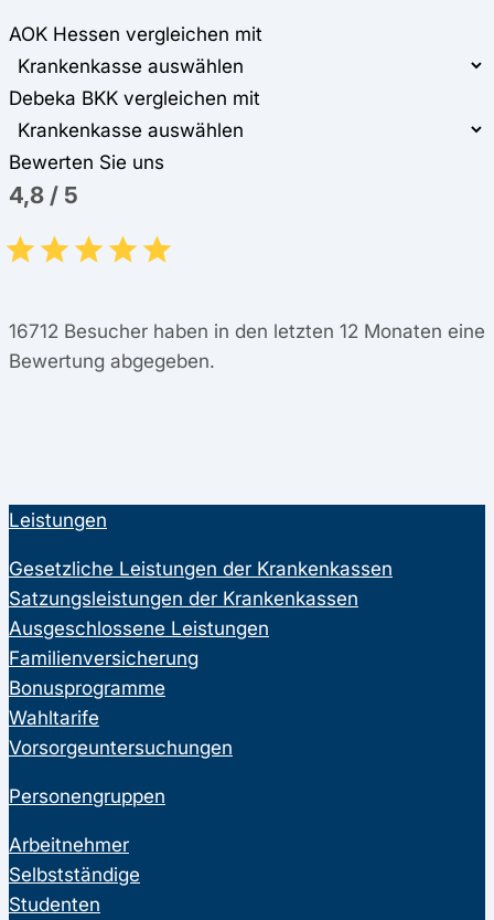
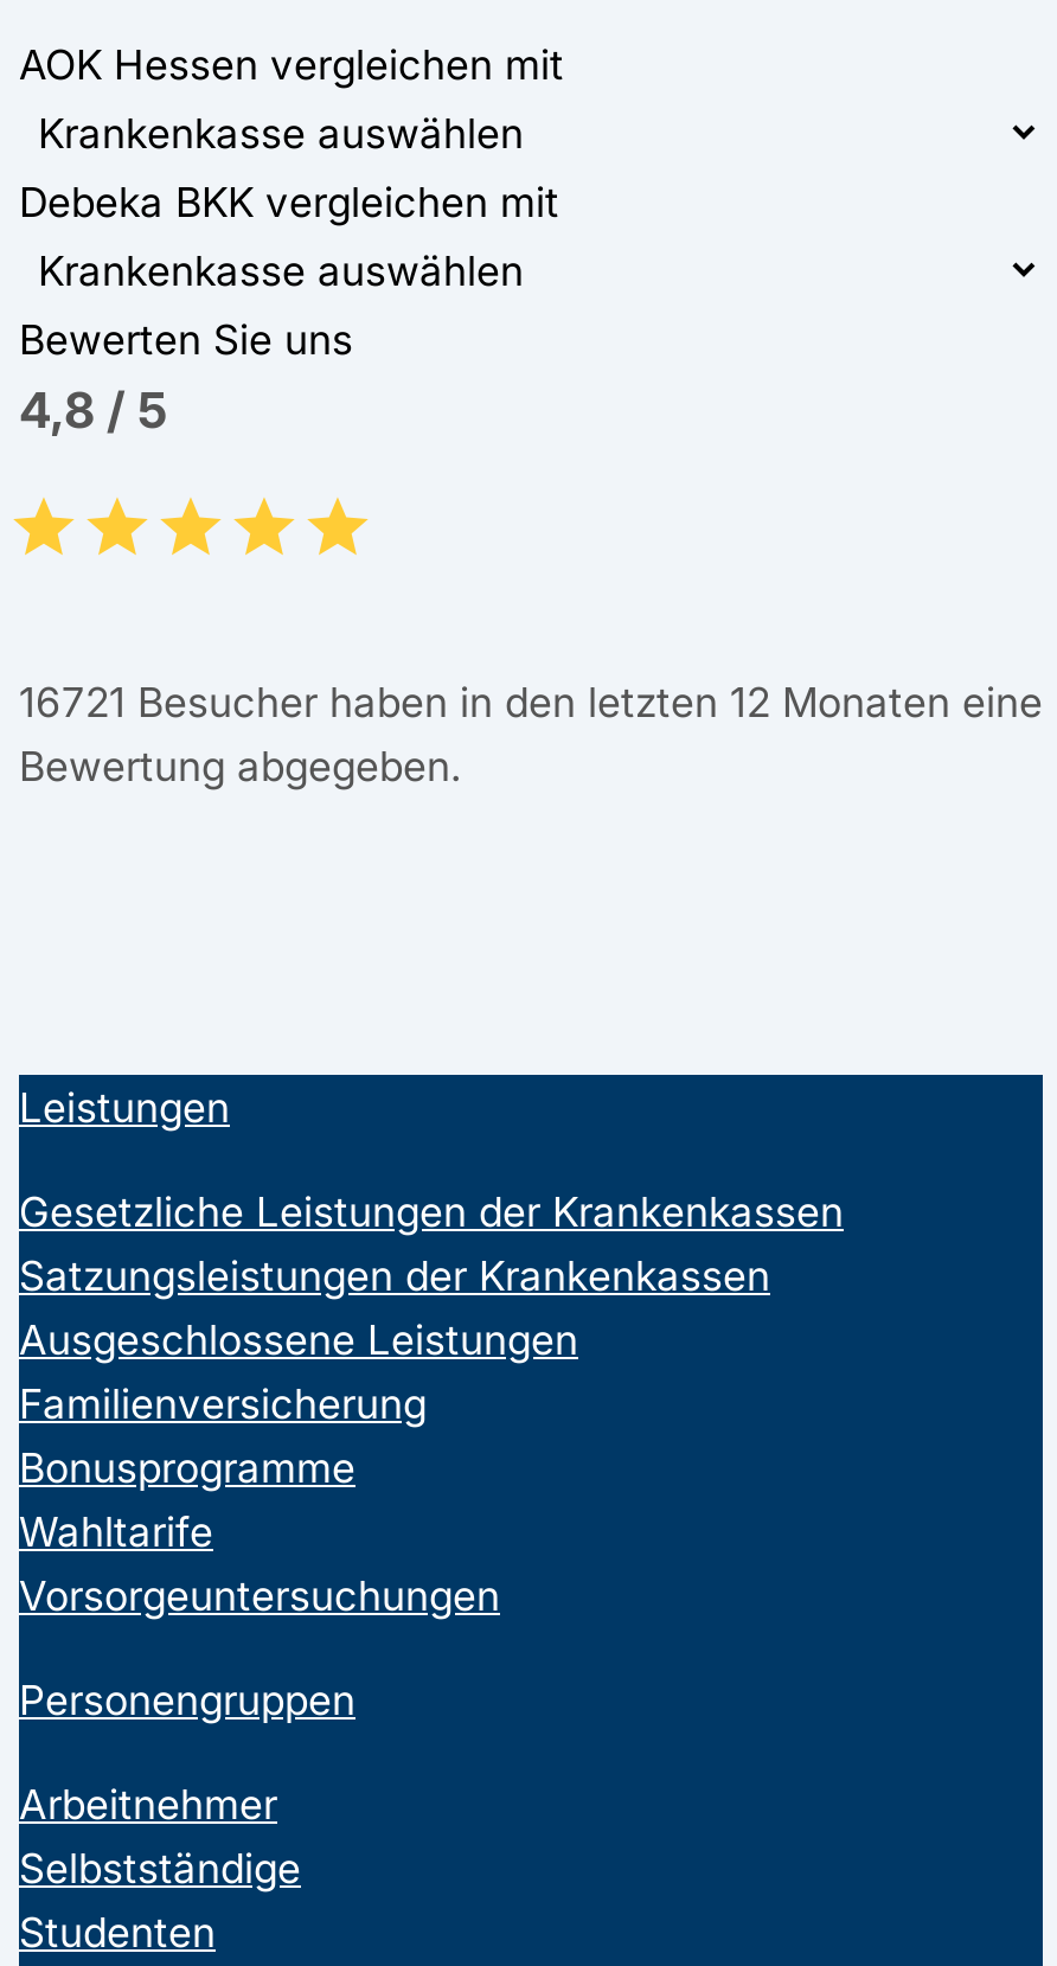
[9,319,485,342] 16712 Besucher haben in den letzten 12 Monaten eine -> [19,676,1043,725] 16721 Besucher haben in den letzten 12 Monaten eine

